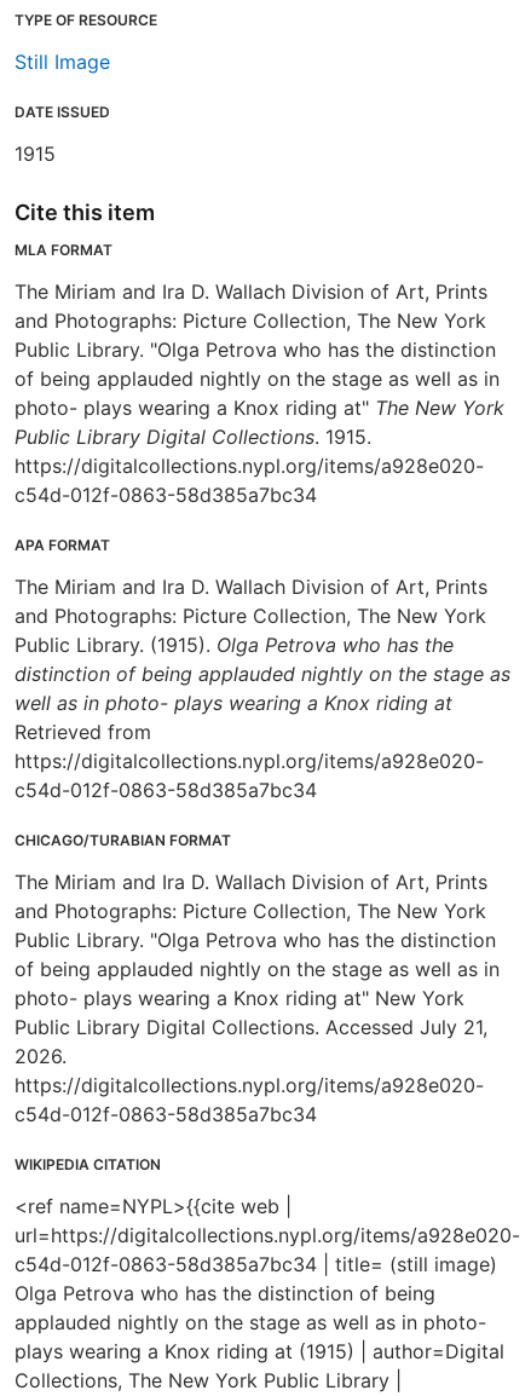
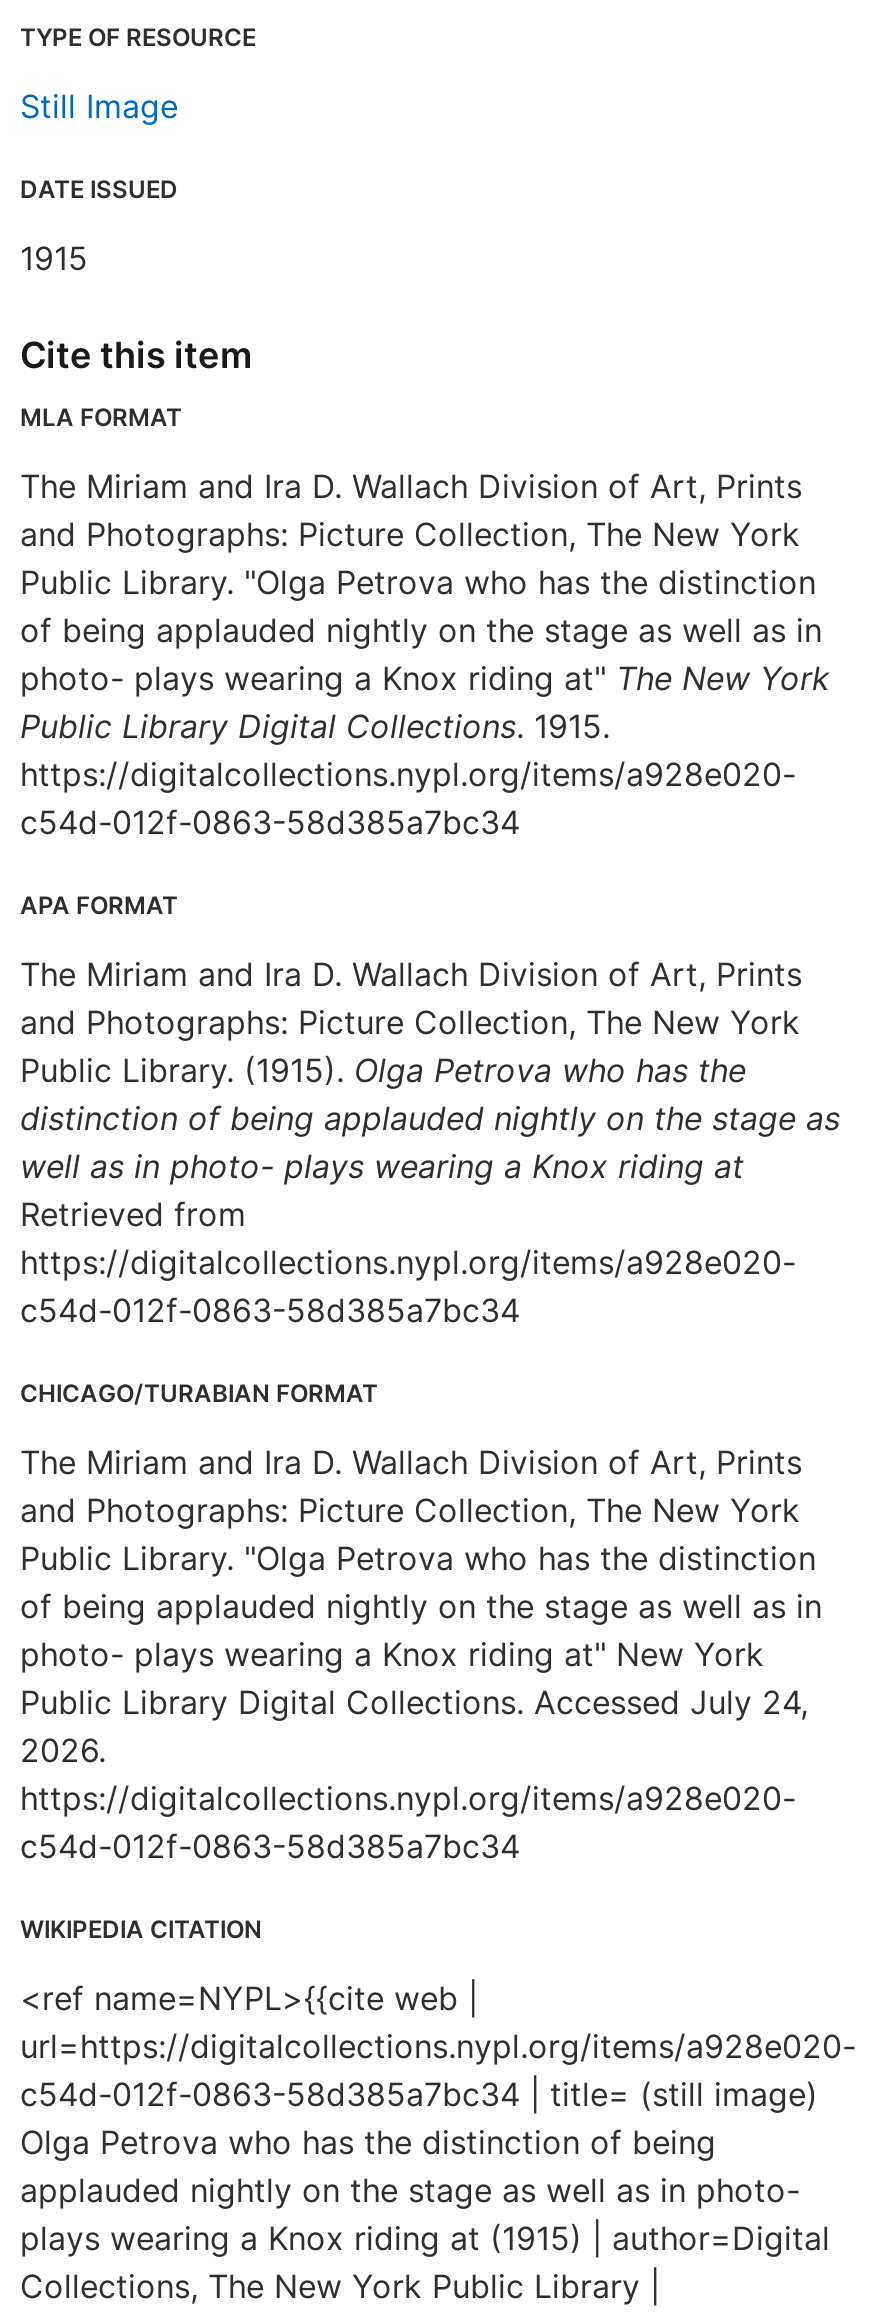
[15,1015,487,1039] Public Library Digital Collections. Accessed July 21, -> [20,1682,808,1722] Public Library Digital Collections. Accessed July 24,

